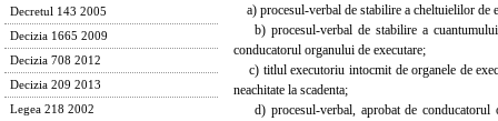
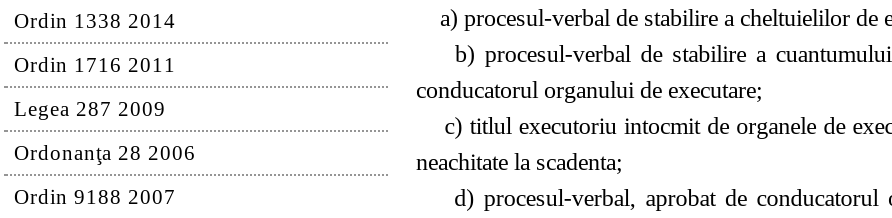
[10,6,107,18] Decretul 143 2005 -> [14,10,176,32] Ordin 1338 2014
[10,30,108,42] Decizia 1665 2009 -> [14,54,176,76] Ordin 1716 2011
[10,54,101,67] Decizia 708 2012 -> [14,98,166,120] Legea 287 2009
[10,79,101,91] Decizia 209 2013 -> [14,142,196,164] Ordonanţa 28 2006
[10,103,94,115] Legea 218 2002 -> [14,186,176,208] Ordin 9188 2007

